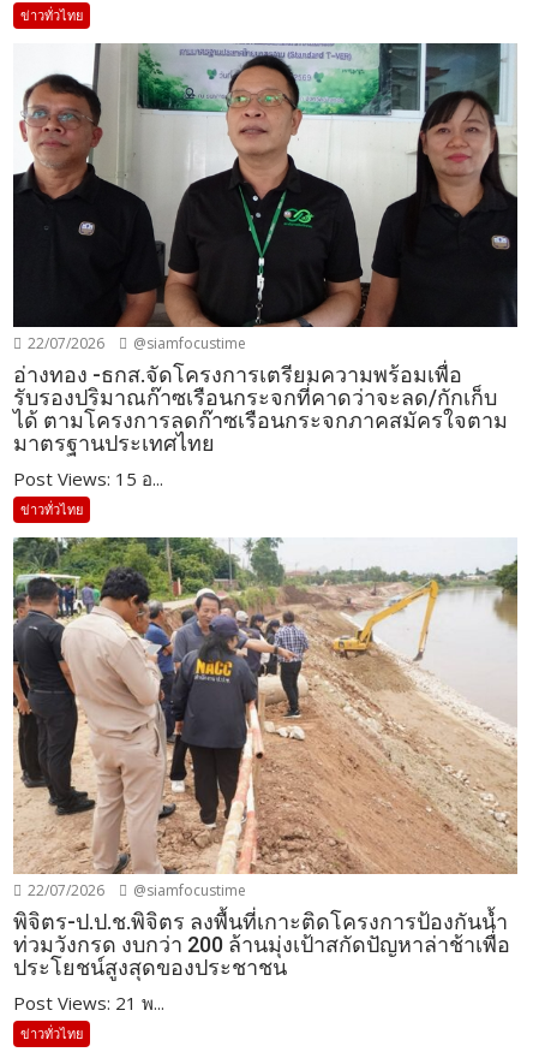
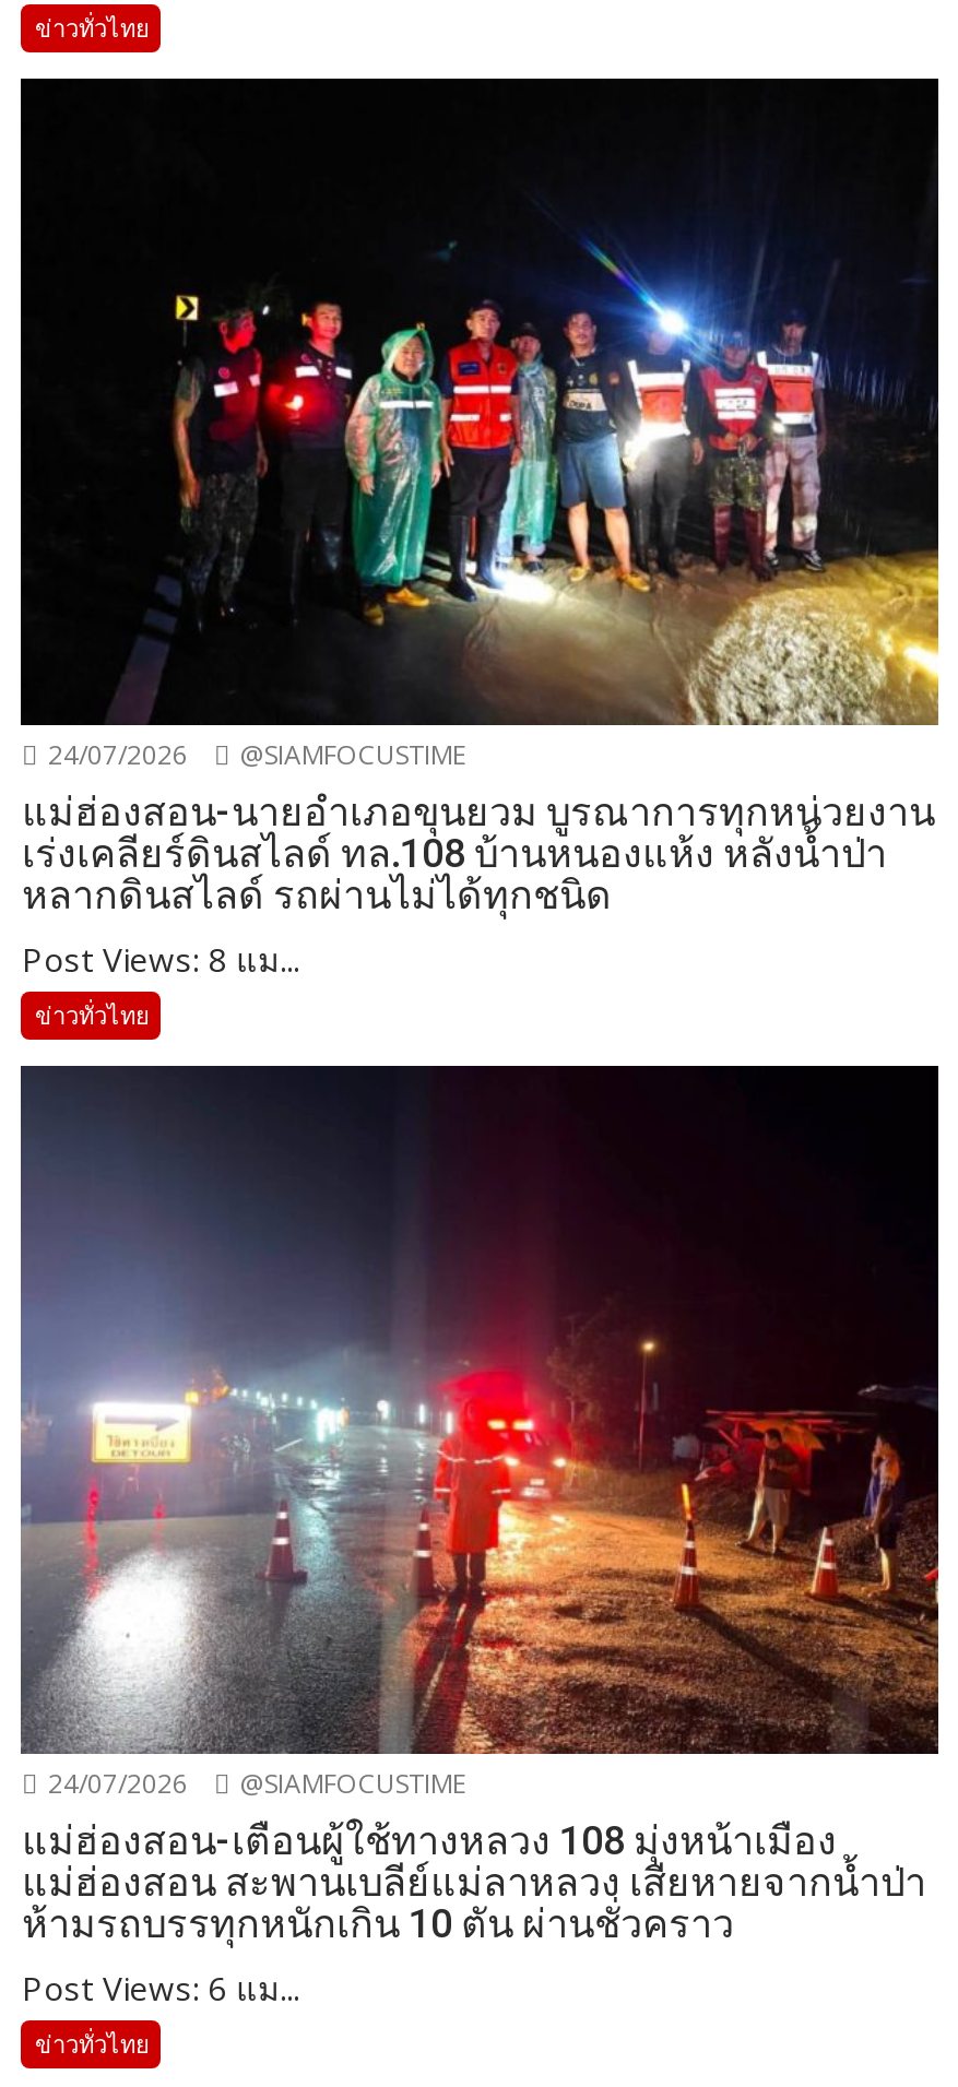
[13,42,519,491] [image] | 22/07/2026 | @siamfocustime | อ่างทอง -ธกส.จัดโครงการเตรียมความพร้อมเพื่อ | รับรองปริมาณก๊าซเรือนกระจกที่คาดว่าจะลด/กักเก็บ | ได้ ตามโครงการลดก๊าซเรือนกระจกภาคสมัครใจตาม | มาตรฐานประเทศไทย | Post Views: 15 อ... -> [19,76,941,982] [image] | 24/07/2026 | @SIAMFOCUSTIME | แม่ฮ่องสอน-นายอำเภอขุนยวม บูรณาการทุกหน่วยงาน | เร่งเคลียร์ดินสไลด์ ทล.108 บ้านหนองแห้ง หลังน้ำป่า | หลากดินสไลด์ รถผ่านไม่ได้ทุกชนิด | Post Views: 8 แม...
[13,537,519,1015] [image] | 22/07/2026 | @siamfocustime | พิจิตร-ป.ป.ช.พิจิตร ลงพื้นที่เกาะติดโครงการป้องกันน้ำ | ท่วมวังกรด งบกว่า 200 ล้านมุ่งเป้าสกัดปัญหาล่าช้าเพื่อ | ประโยชน์สูงสุดของประชาชน | Post Views: 21 พ... -> [19,1064,941,2009] [image] | 24/07/2026 | @SIAMFOCUSTIME | แม่ฮ่องสอน-เตือนผู้ใช้ทางหลวง 108 มุ่งหน้าเมือง | แม่ฮ่องสอน สะพานเบลีย์แม่ลาหลวง เสียหายจากน้ำป่า | ห้ามรถบรรทุกหนักเกิน 10 ตัน ผ่านชั่วคราว | Post Views: 6 แม...

